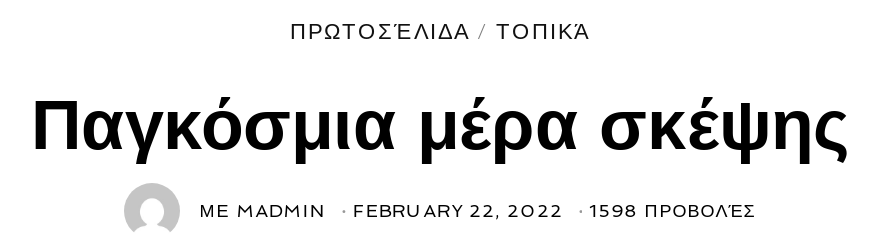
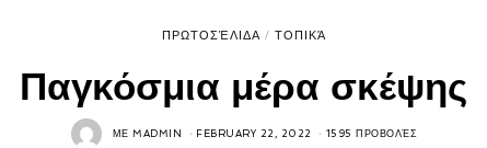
[199,201,756,221] ΜΕ MADMIN FEBRUARY 22, 2022 1598 ΠΡΟΒΟΛΈΣ -> [112,128,417,139] ΜΕ MADMIN FEBRUARY 22, 2022 1595 ΠΡΟΒΟΛΈΣ

